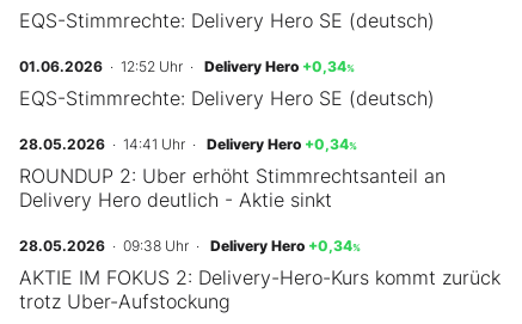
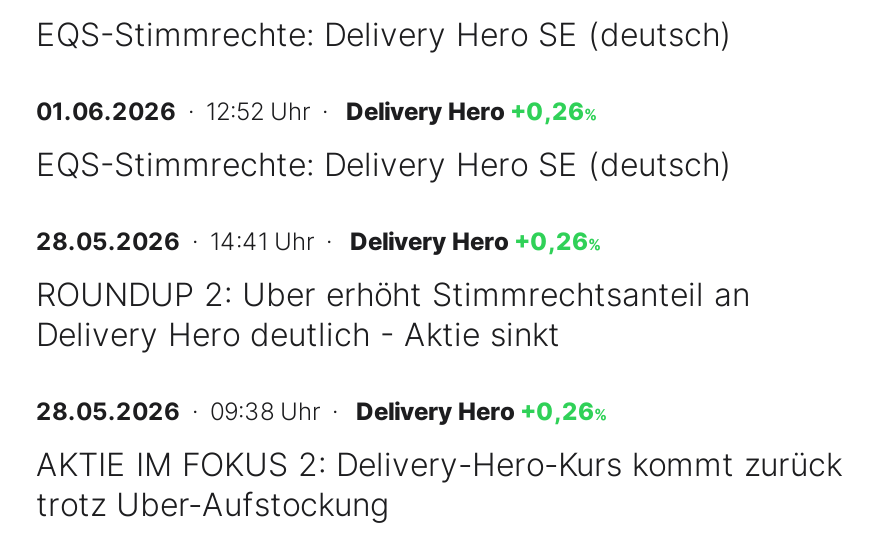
[19,57,355,75] 01.06.2026 · 12:52 Uhr · Delivery Hero +0,34% -> [36,96,598,126] 01.06.2026 · 12:52 Uhr · Delivery Hero +0,26%
[19,135,357,153] 28.05.2026 · 14:41 Uhr · Delivery Hero +0,34% -> [36,226,602,256] 28.05.2026 · 14:41 Uhr · Delivery Hero +0,26%
[19,237,361,255] 28.05.2026 · 09:38 Uhr · Delivery Hero +0,34% -> [36,396,608,426] 28.05.2026 · 09:38 Uhr · Delivery Hero +0,26%

